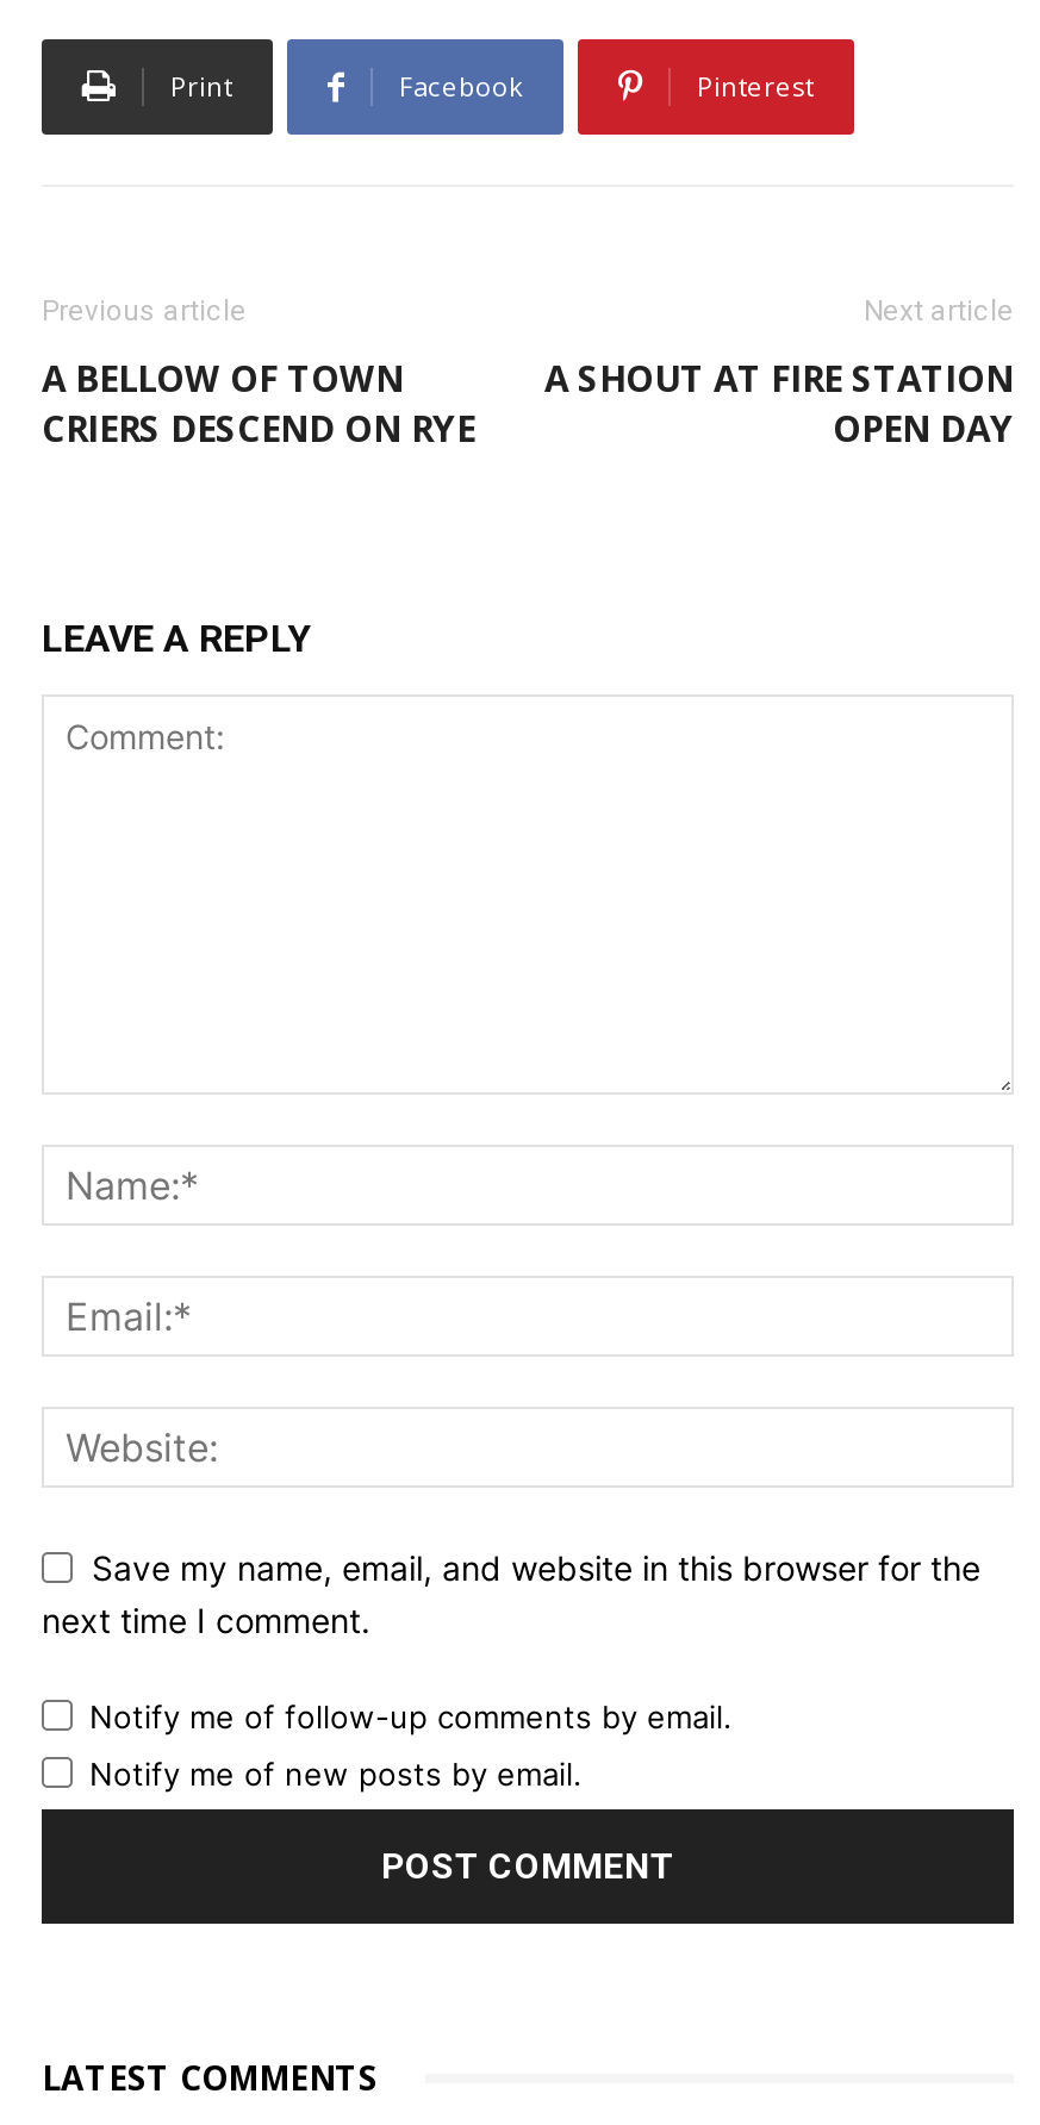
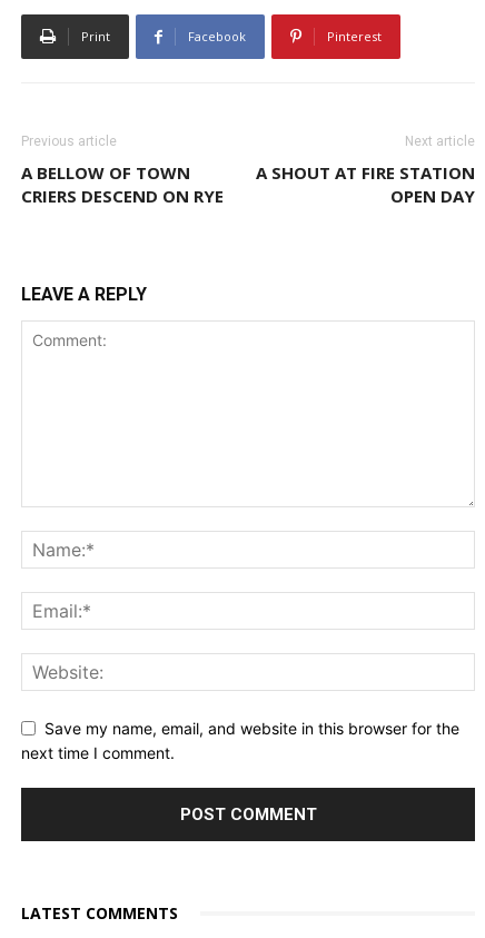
[89,1698,733,1793] Notify me of follow-up comments by email. | Notify me of new posts by email. -> none

